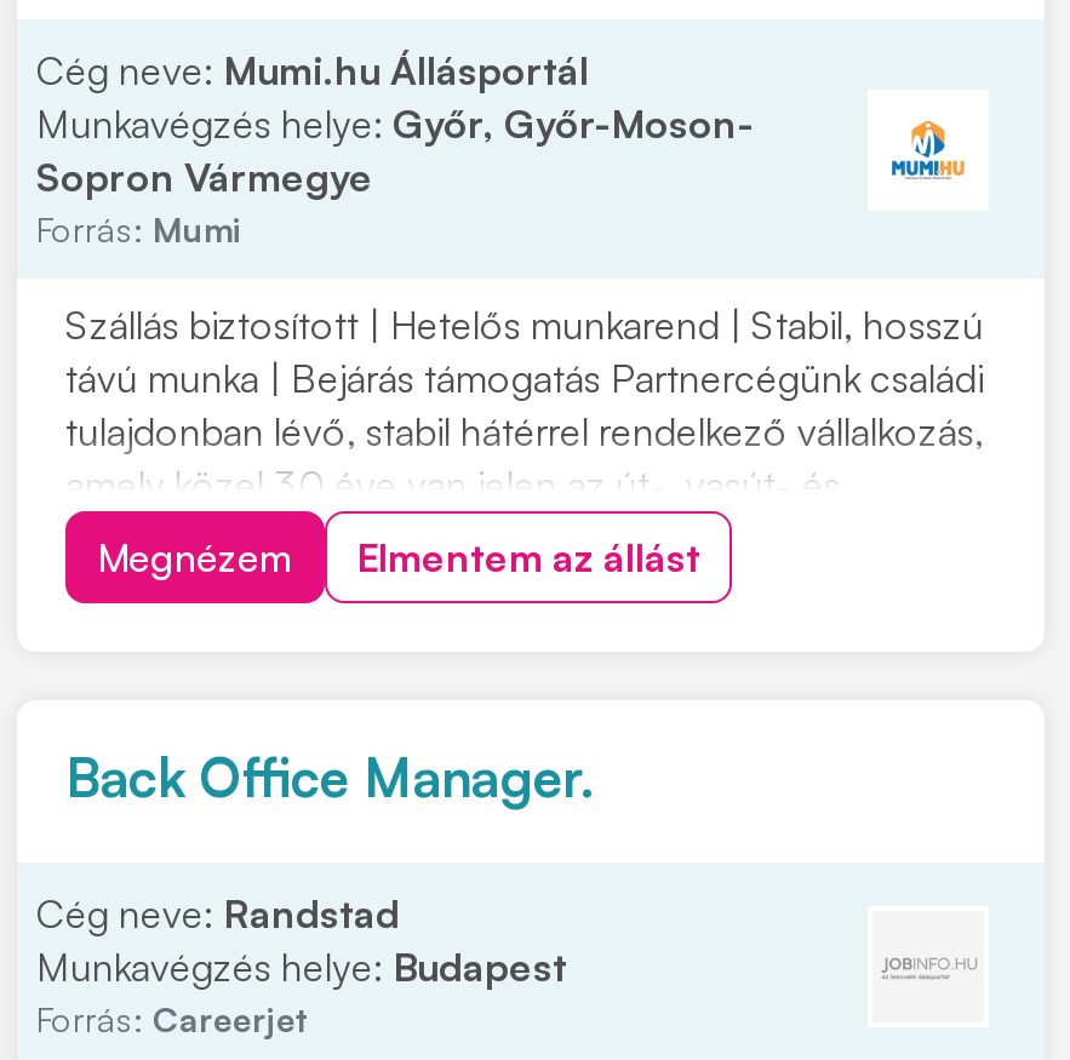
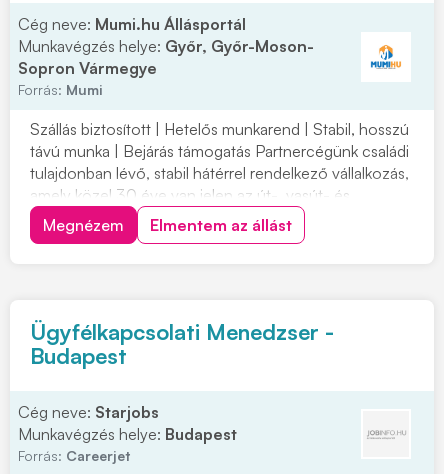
[65,744,594,809] Back Office Manager. -> [30,318,334,369] Ügyfélkapcsolati Menedzser - | Budapest
[36,889,400,938] Cég neve: Randstad -> [18,402,159,422] Cég neve: Starjobs

